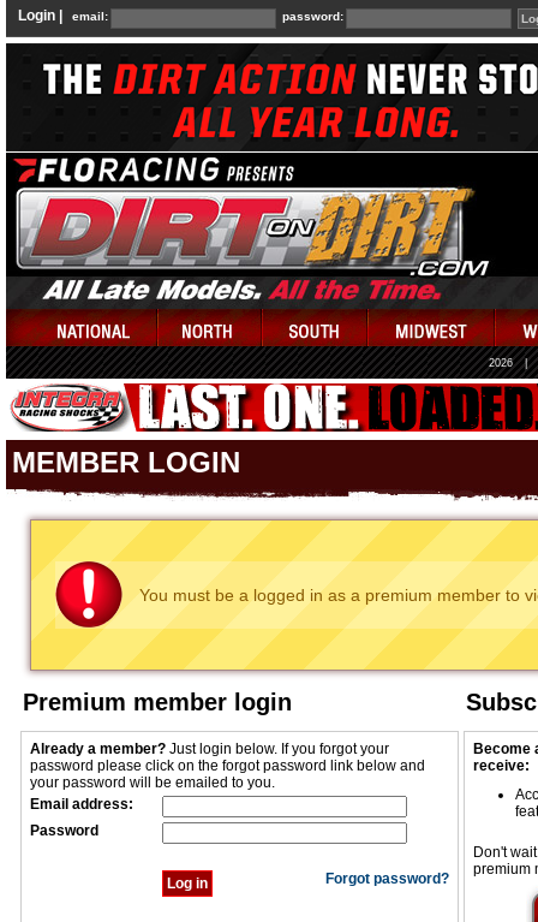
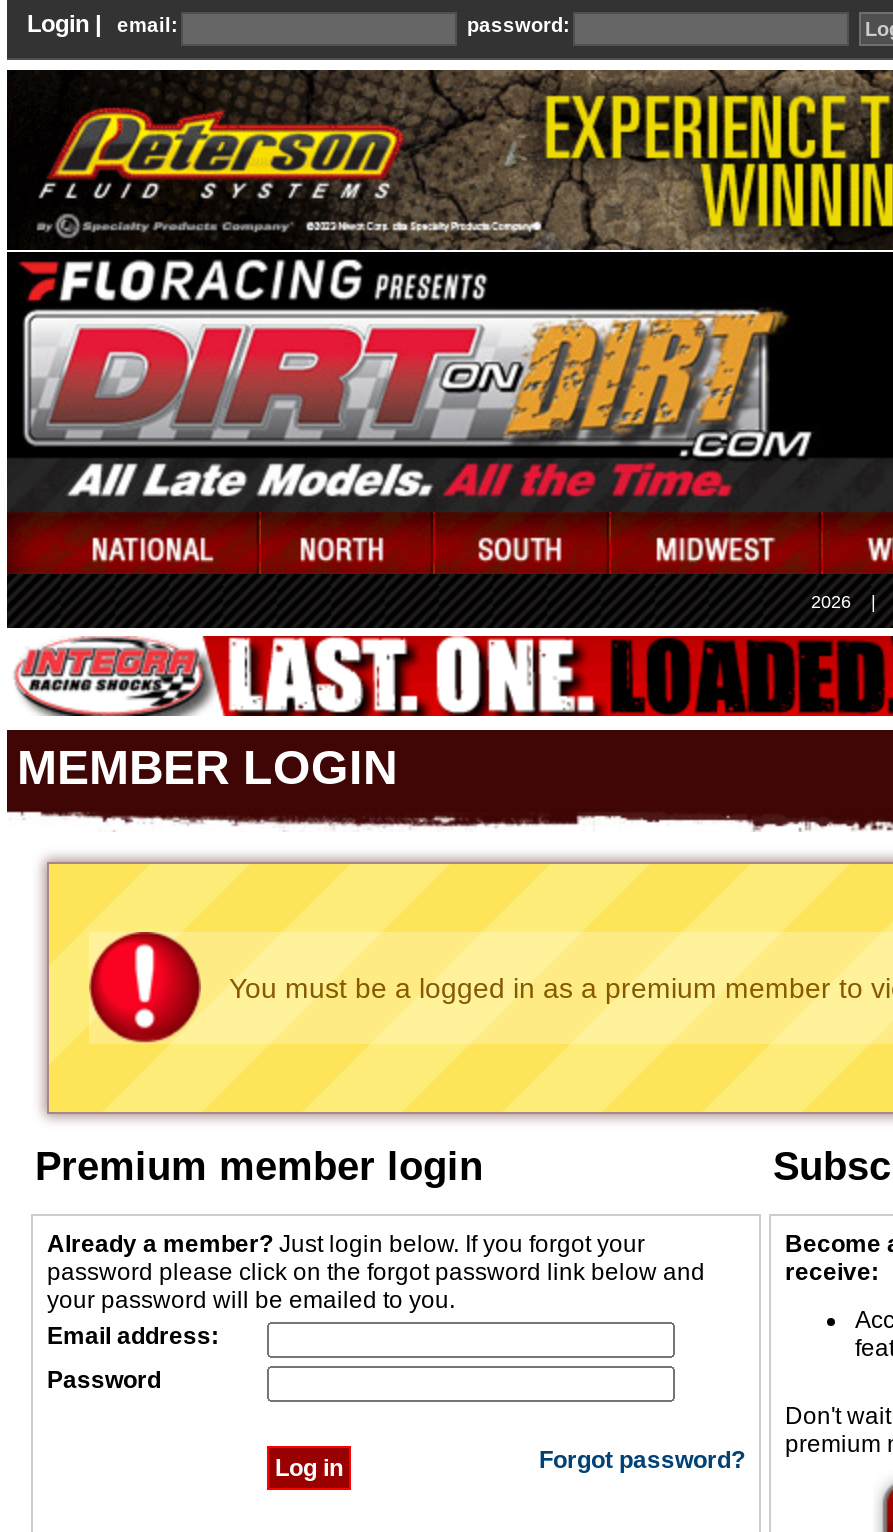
[25,42,534,151] [image] -> [37,68,887,252] [image]

